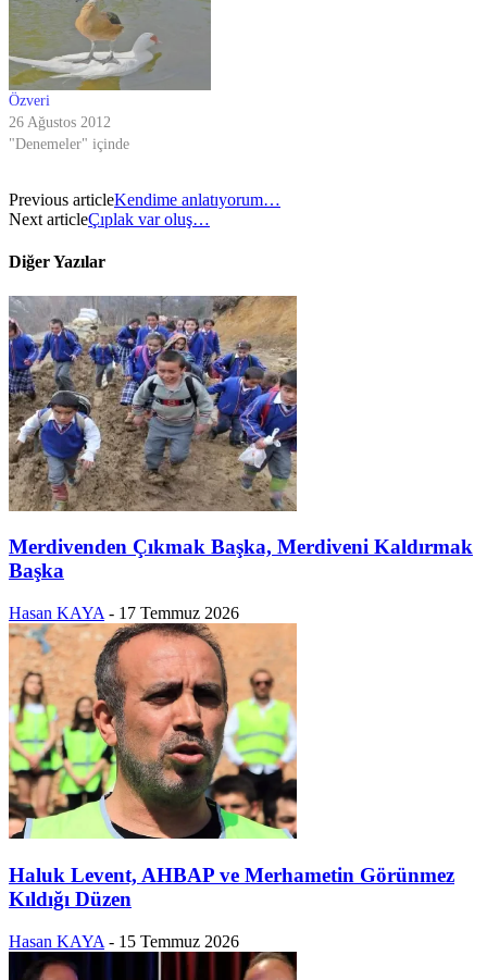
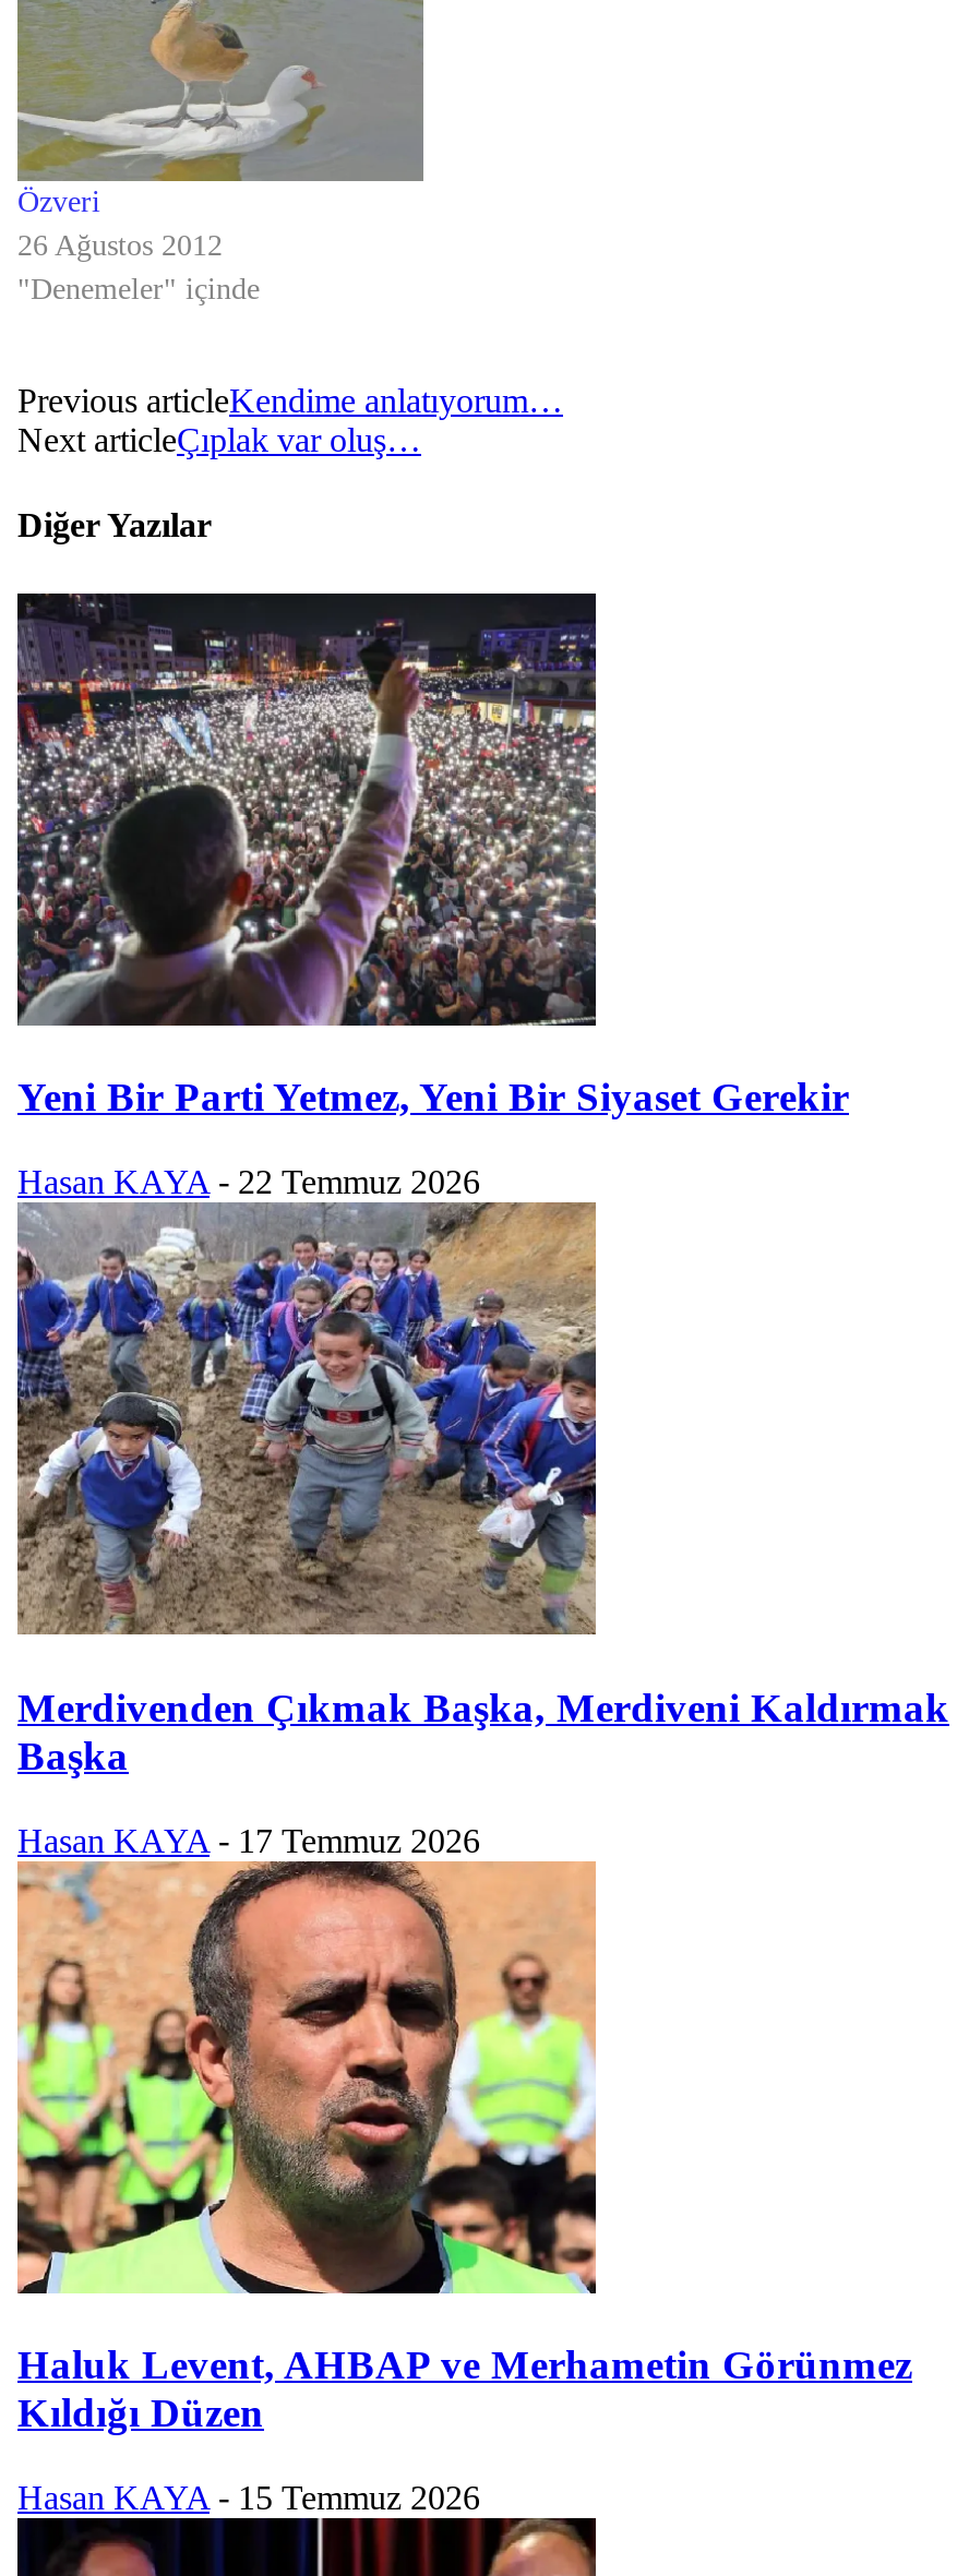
none -> [15,591,849,1200] [image] | Yeni Bir Parti Yetmez, Yeni Bir Siyaset Gerekir | Hasan KAYA - 22 Temmuz 2026

